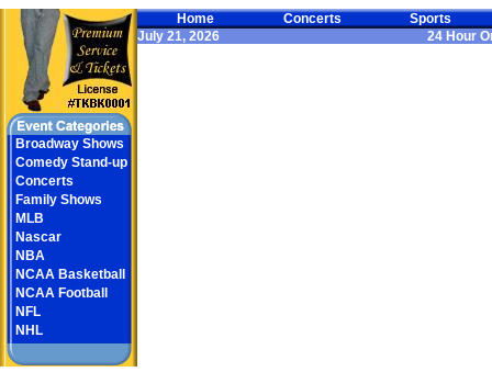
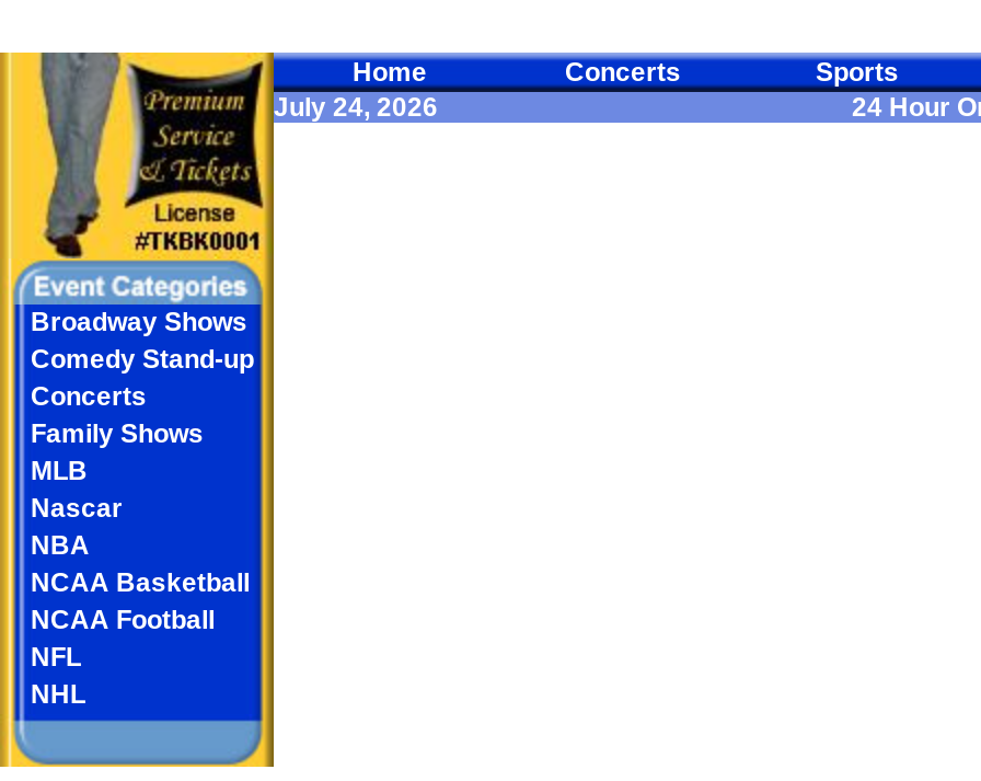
[137,29,220,44] July 21, 2026 -> [274,92,438,123] July 24, 2026

